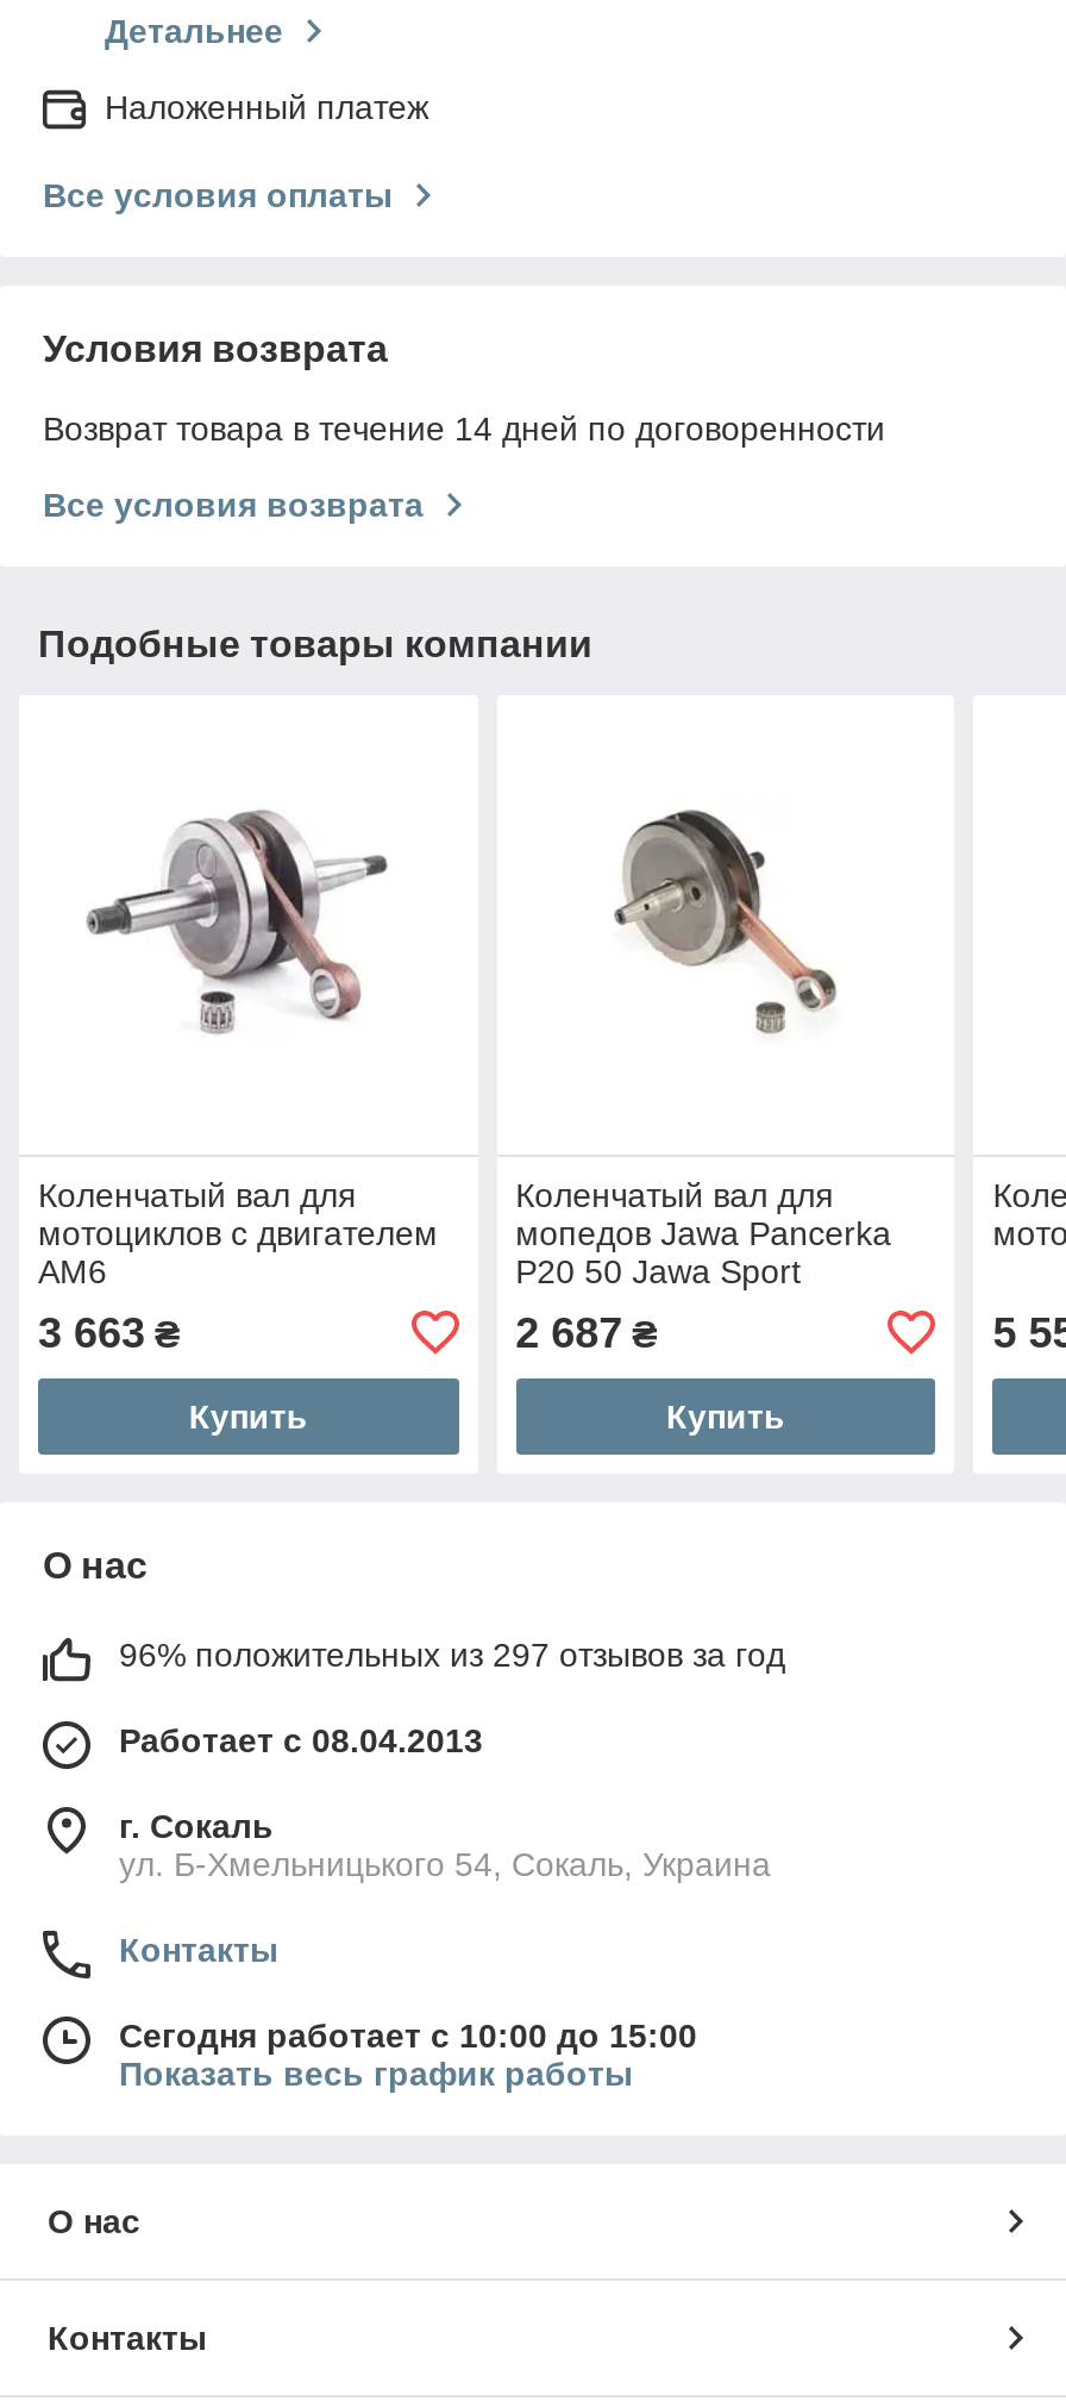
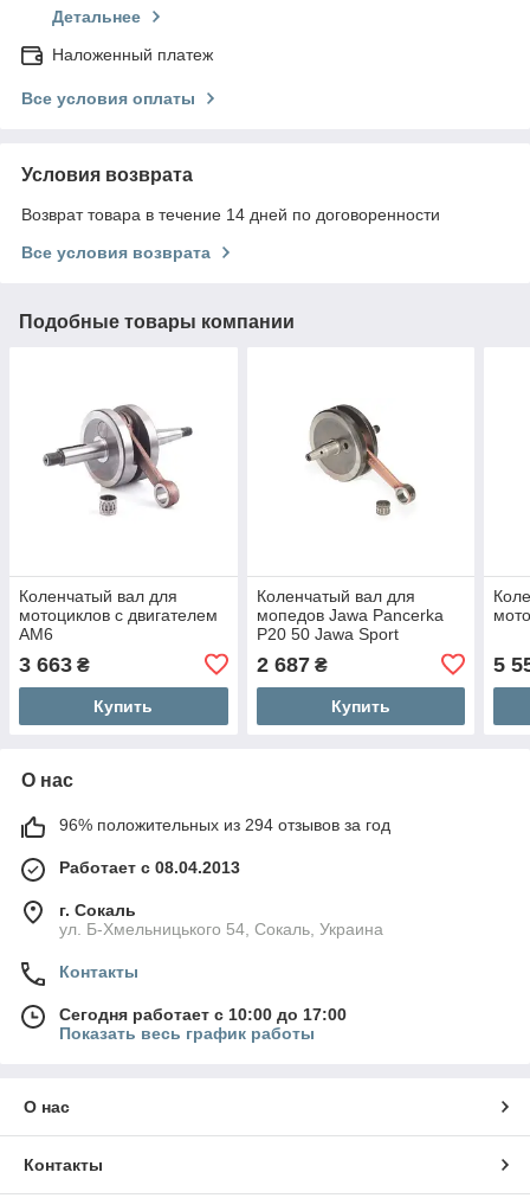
[119,1635,785,1673] 96% положительных из 297 отзывов за год -> [59,815,390,834] 96% положительных из 294 отзывов за год
[119,2016,697,2054] Сегодня работает с 10:00 до 15:00 -> [59,1004,347,1023] Сегодня работает с 10:00 до 17:00

